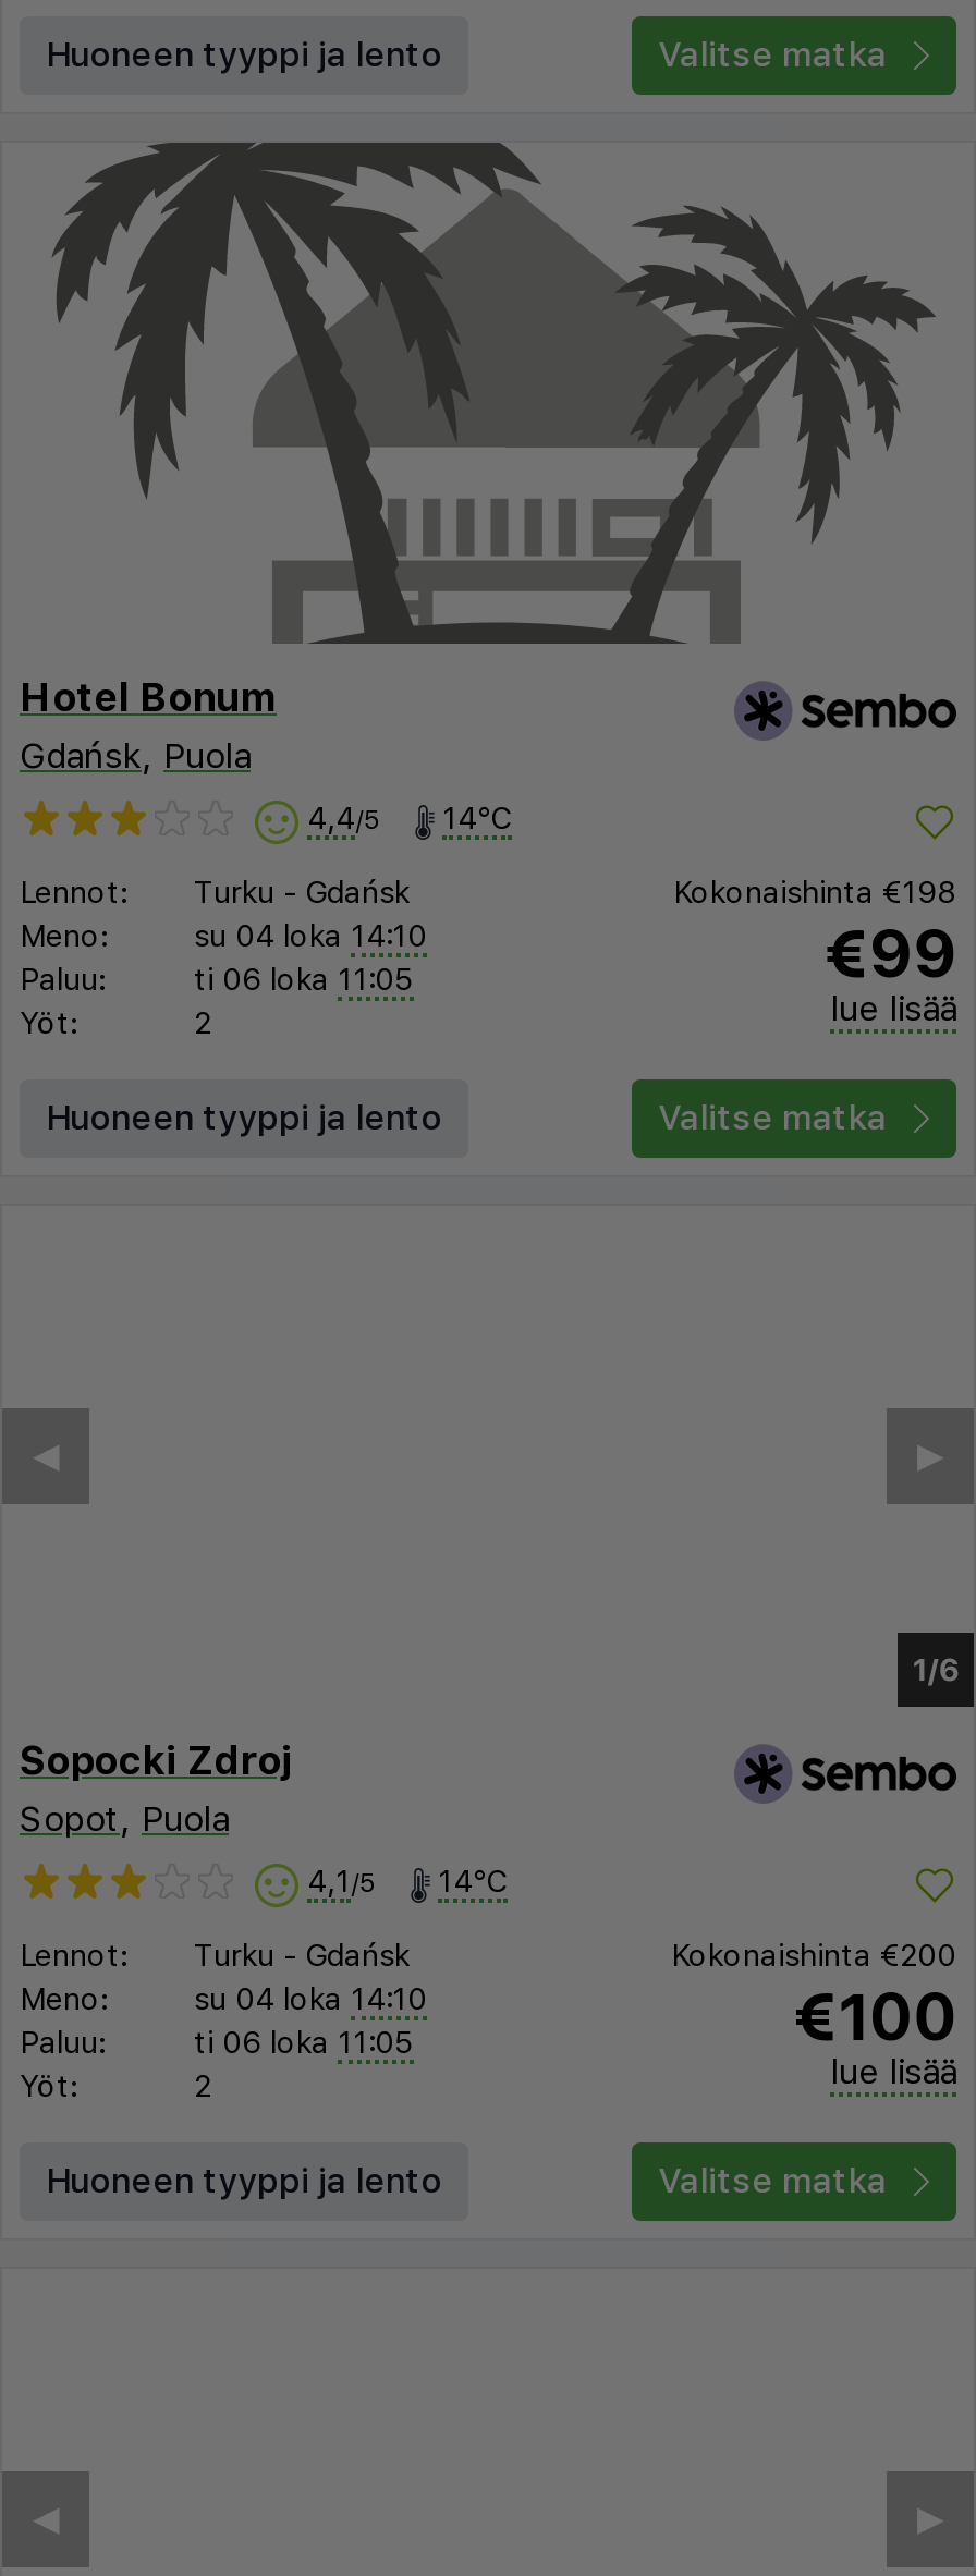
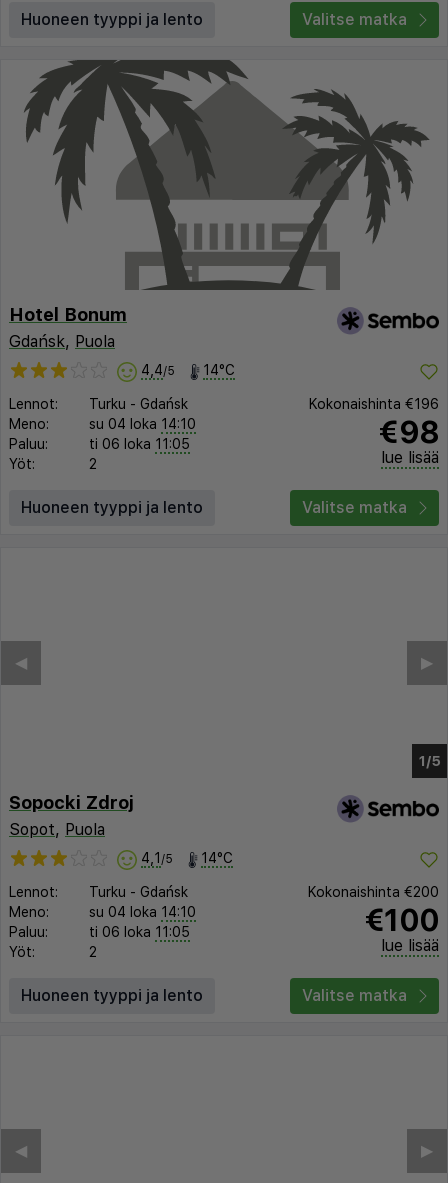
[673,874,956,909] Kokonaishinta €198 -> [309,396,439,412] Kokonaishinta €196
[824,913,956,992] €99 -> [378,414,439,450] €98

